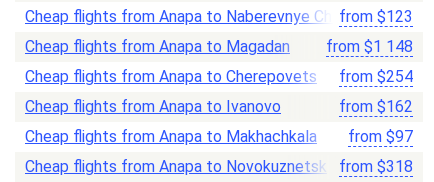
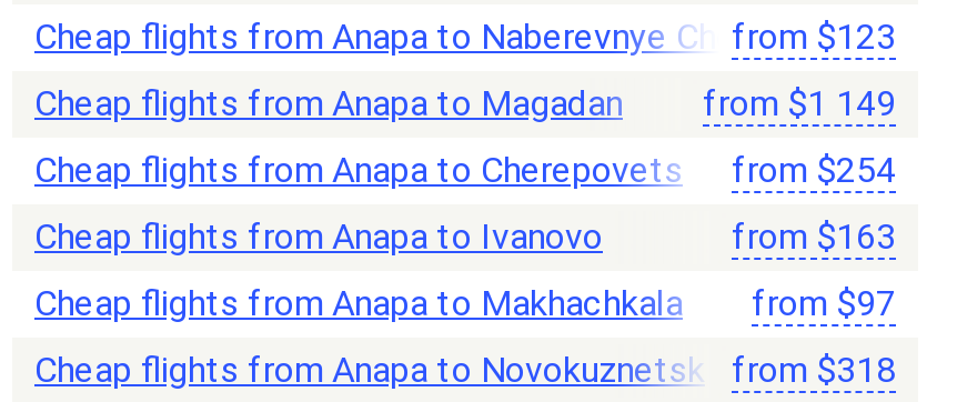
[25,37,413,56] Cheap flights from Anapa to Magadan from $1 148 -> [34,82,896,124] Cheap flights from Anapa to Magadan from $1 149
[339,97,413,116] from $162 -> [732,215,896,257] from $163

